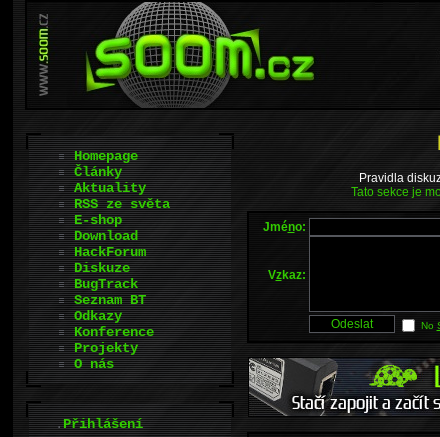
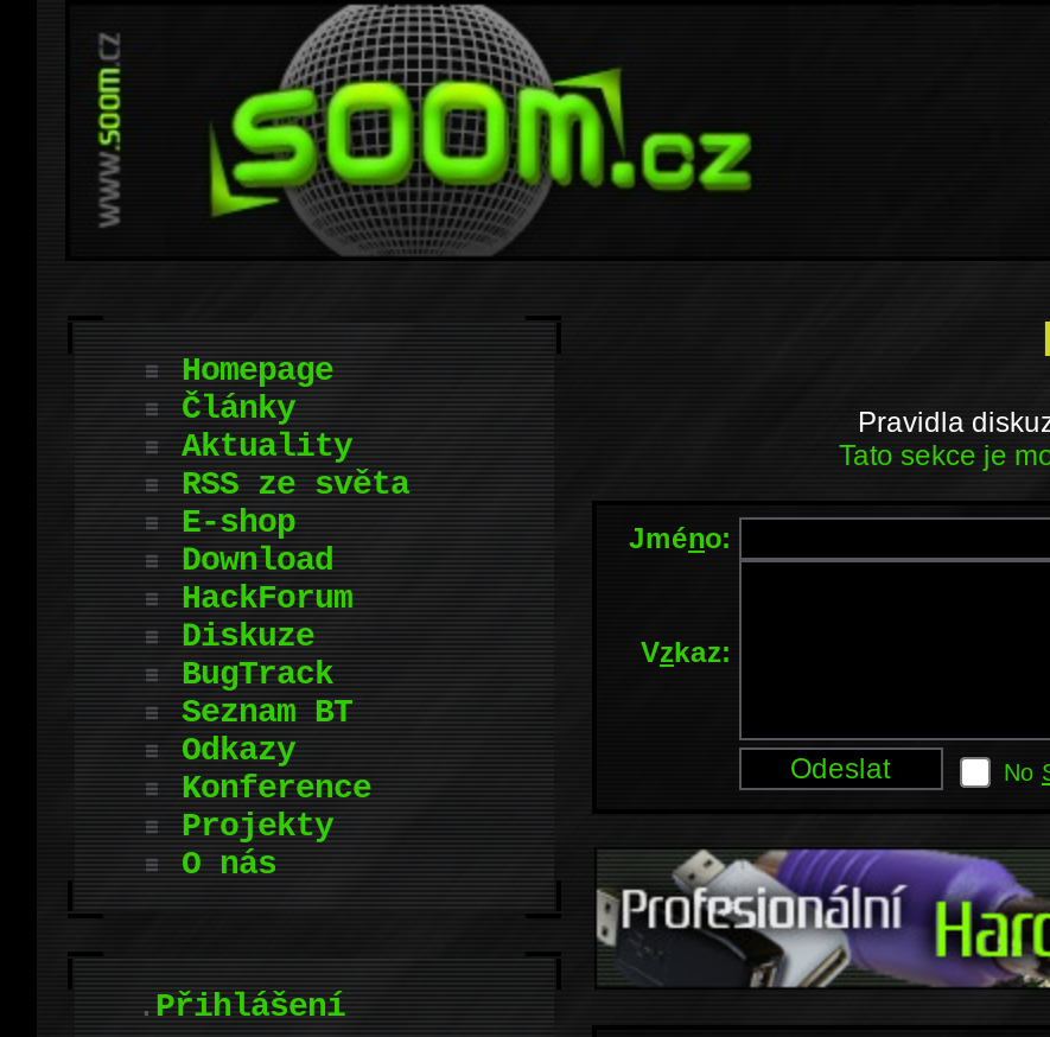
[248,357,437,416] [image] -> [597,847,1043,990] [image]

